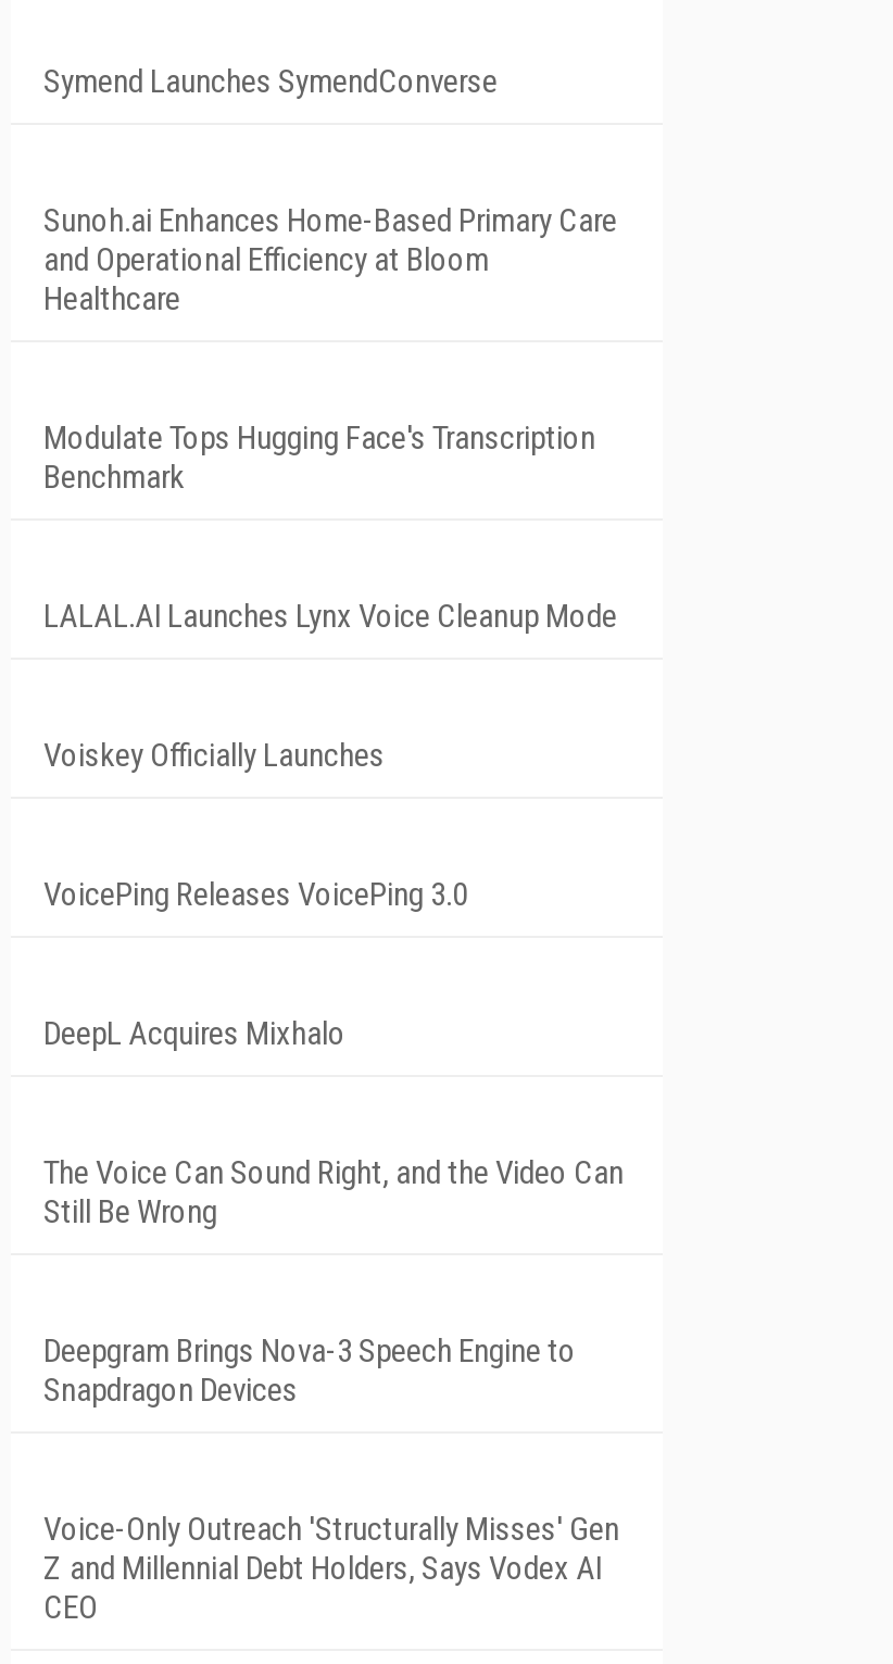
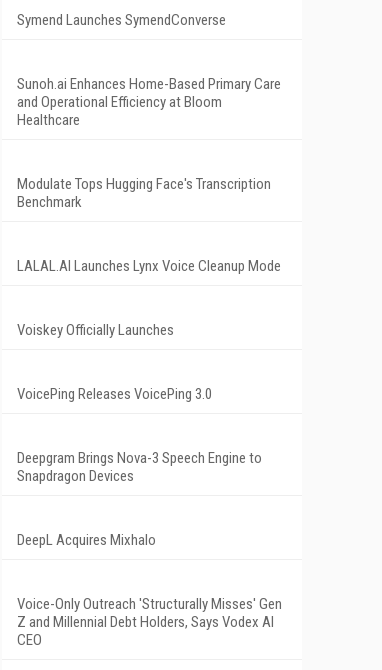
moved [43,1014,345,1053] -> [17,531,156,549]: DeepL Acquires Mixhalo
[43,1153,624,1231] The Voice Can Sound Right, and the Video Can | Still Be Wrong -> none
moved [43,1331,576,1410] -> [17,449,262,485]: Deepgram Brings Nova-3 Speech Engine to | Snapdragon Devices

